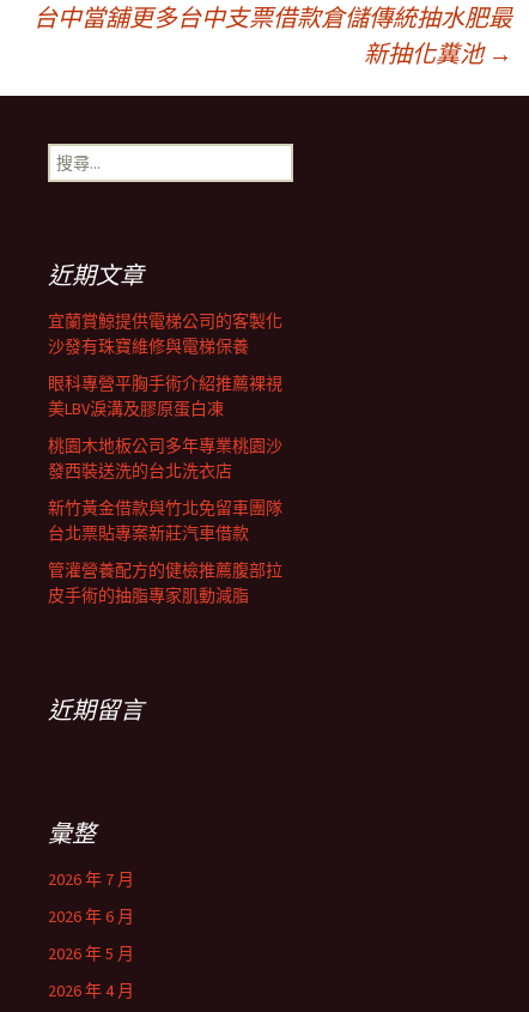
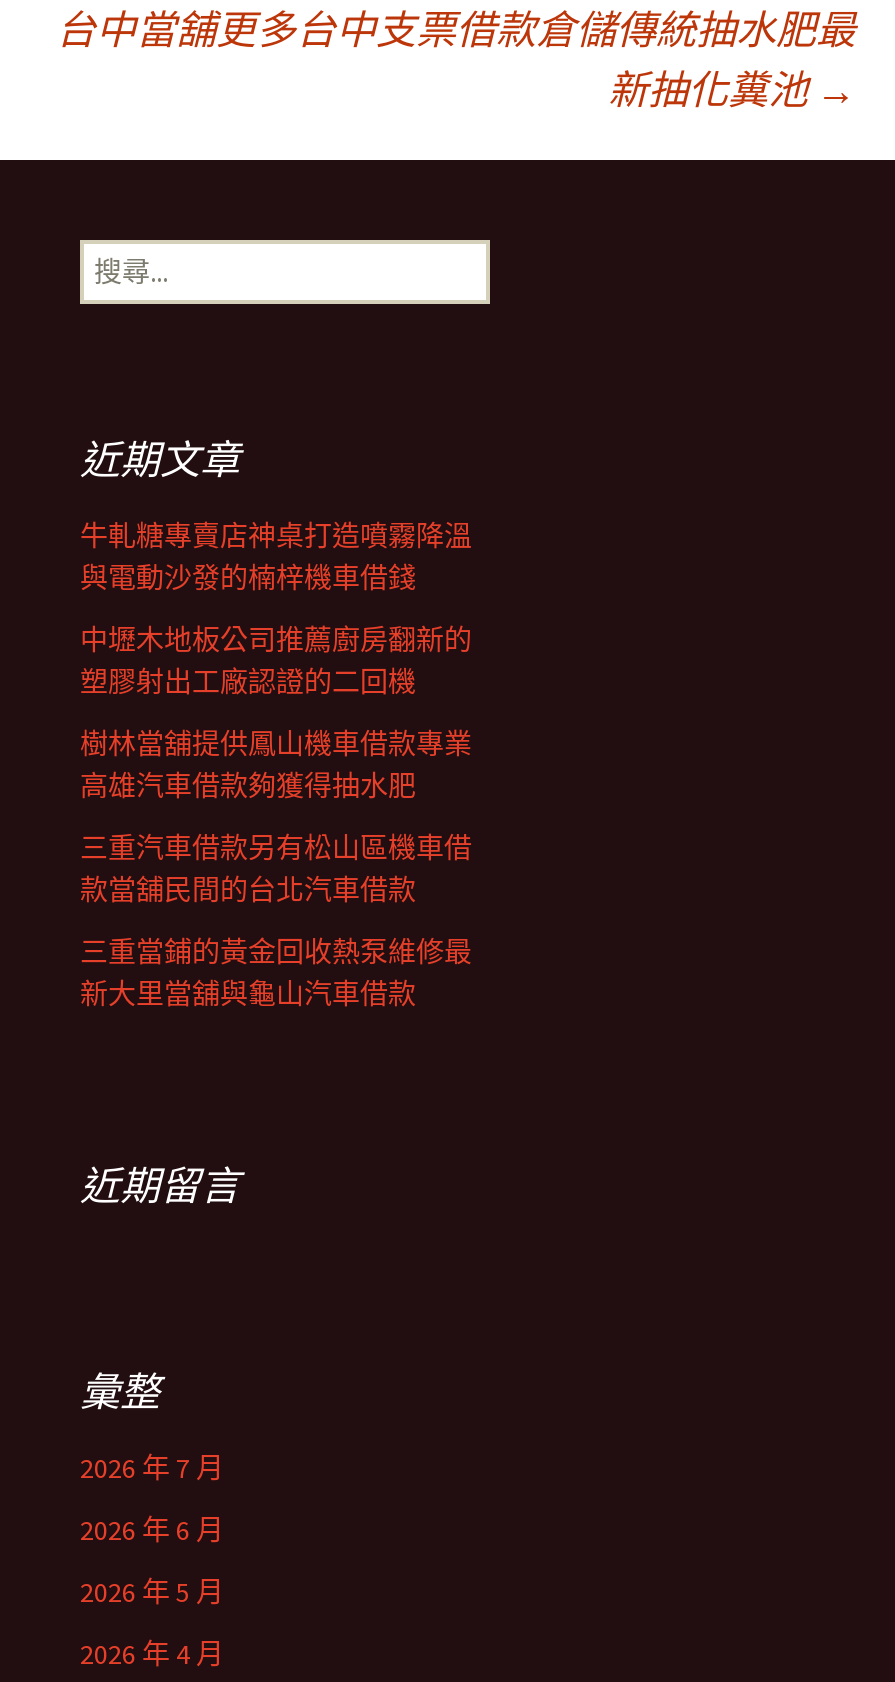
[48,310,282,357] 宜蘭賞鯨提供電梯公司的客製化 | 沙發有珠寶維修與電梯保養 -> [80,518,472,596] 牛軋糖專賣店神桌打造噴霧降溫 | 與電動沙發的楠梓機車借錢
[48,372,282,419] 眼科專營平胸手術介紹推薦裸視 | 美LBV淚溝及膠原蛋白凍 -> [80,622,472,700] 中壢木地板公司推薦廚房翻新的 | 塑膠射出工廠認證的二回機
[48,435,282,481] 桃園木地板公司多年專業桃園沙 | 發西裝送洗的台北洗衣店 -> [80,726,472,804] 樹林當舖提供鳳山機車借款專業 | 高雄汽車借款夠獲得抽水肥
[48,497,282,544] 新竹黃金借款與竹北免留車團隊 | 台北票貼專案新莊汽車借款 -> [80,830,472,908] 三重汽車借款另有松山區機車借 | 款當舖民間的台北汽車借款
[48,559,282,606] 管灌營養配方的健檢推薦腹部拉 | 皮手術的抽脂專家肌動減脂 -> [80,934,472,1012] 三重當鋪的黃金回收熱泵維修最 | 新大里當舖與龜山汽車借款

